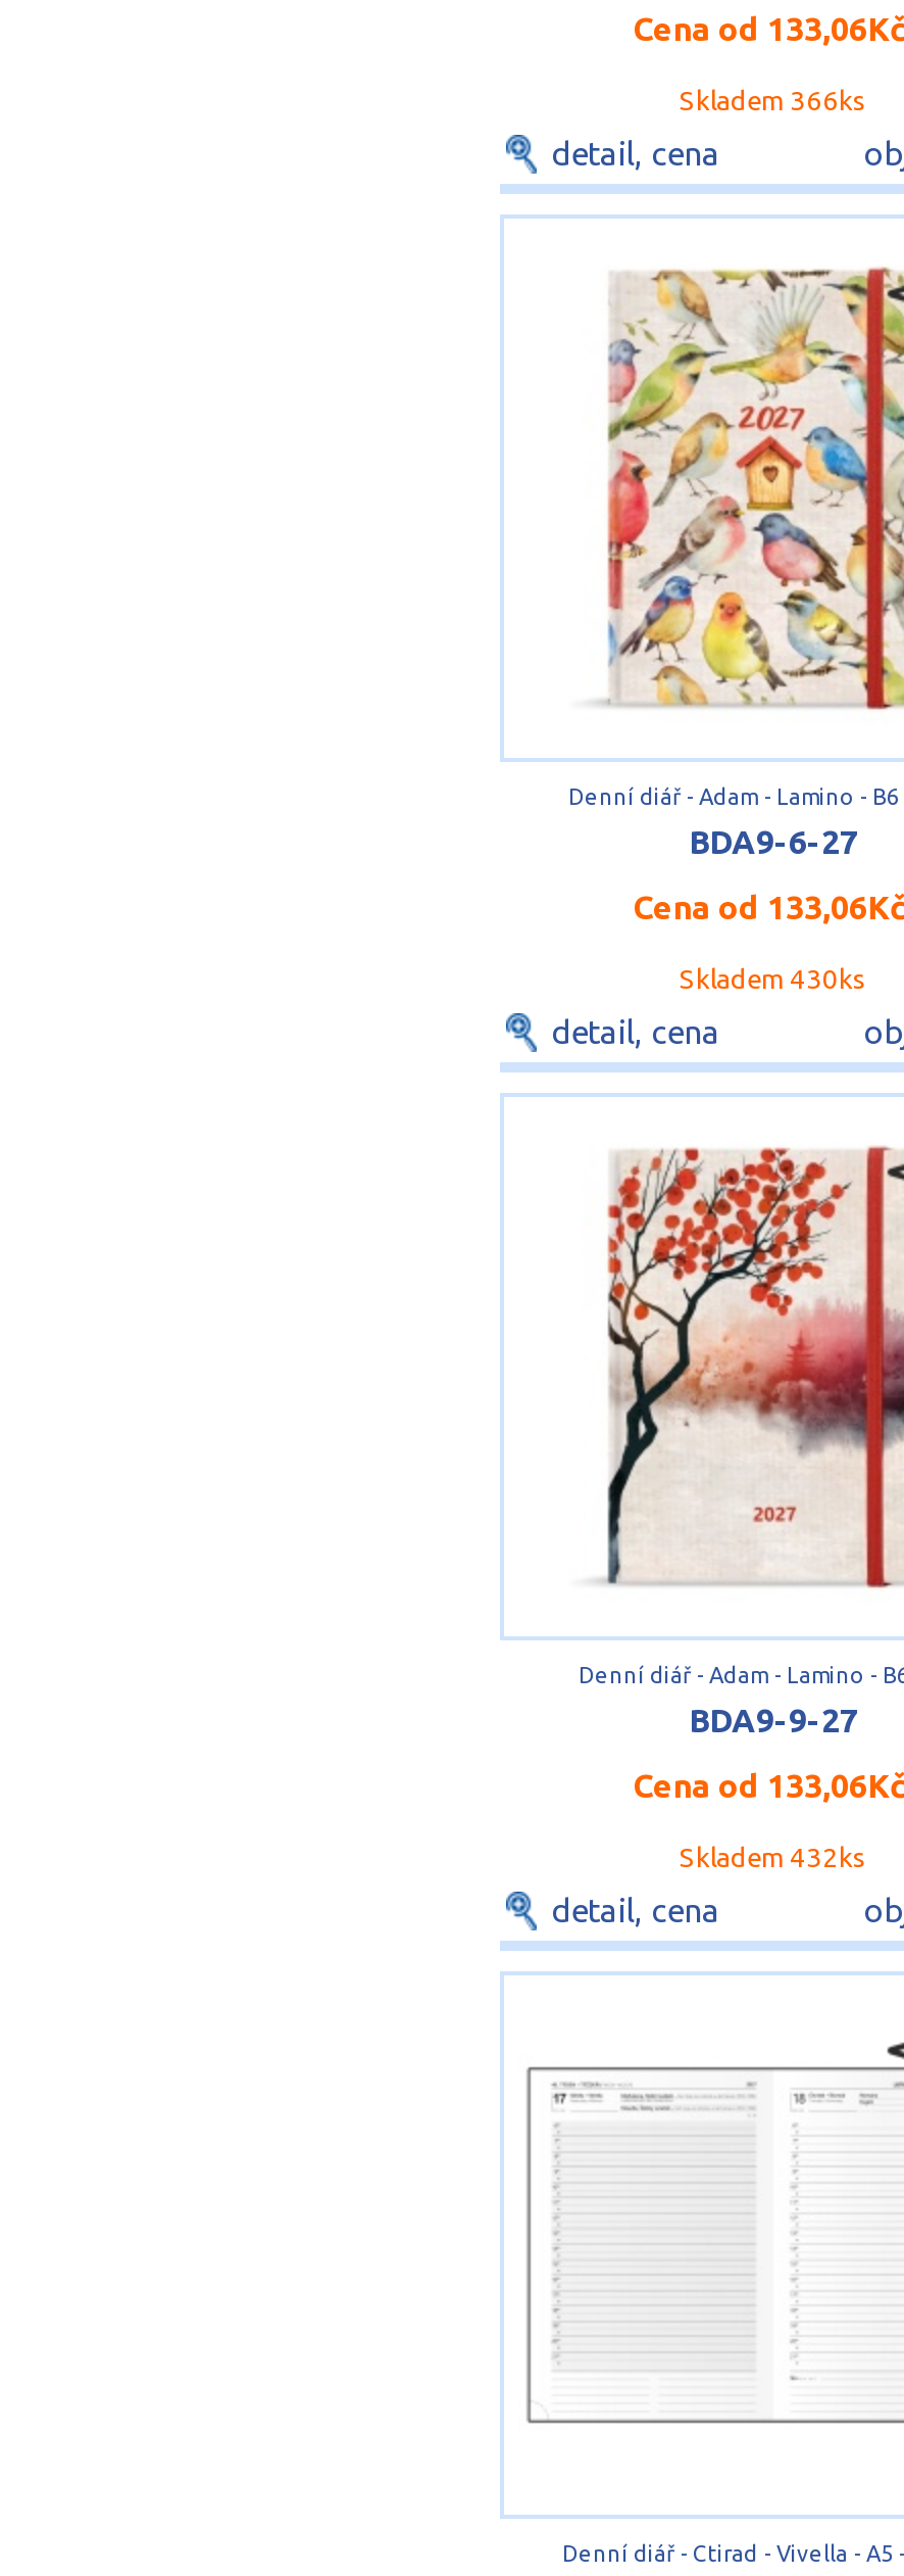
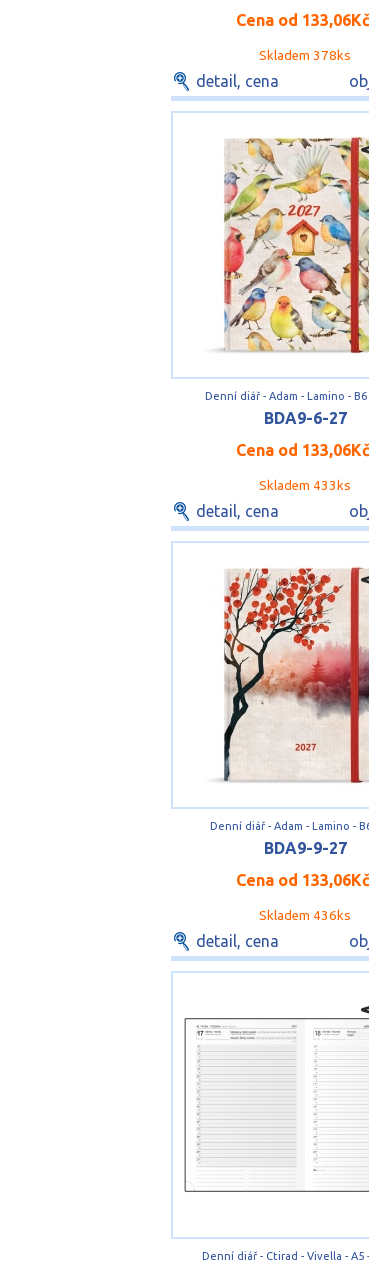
[680,86,867,116] Skladem 366ks -> [259,48,351,63] Skladem 378ks
[680,964,867,995] Skladem 430ks -> [259,478,351,493] Skladem 433ks
[680,1843,867,1873] Skladem 432ks -> [259,908,351,923] Skladem 436ks

